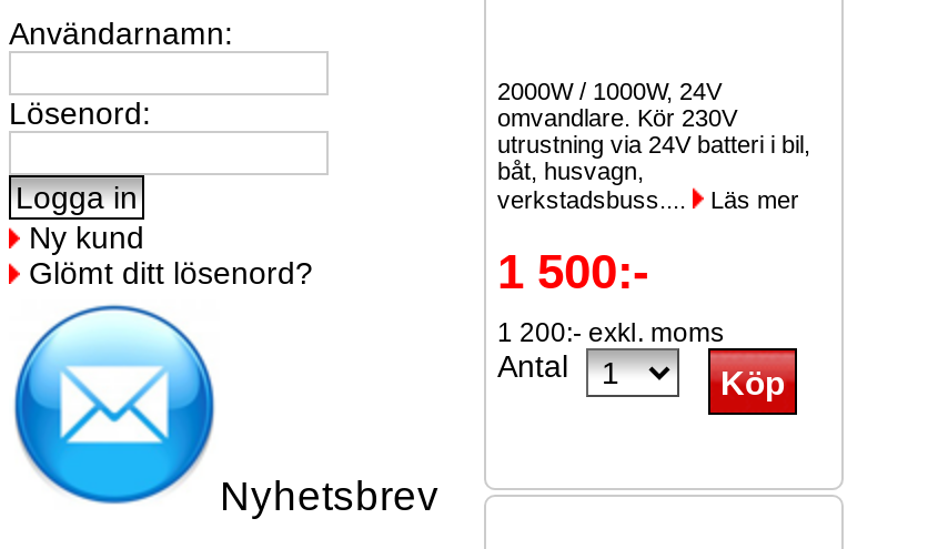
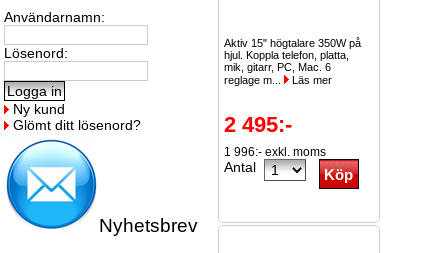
[497,78,810,213] 2000W / 1000W, 24V | omvandlare. Kör 230V | utrustning via 24V batteri i bil, | båt, husvagn, | verkstadsbuss.... Läs mer -> [224,37,361,86] Aktiv 15" högtalare 350W på | hjul. Koppla telefon, platta, | mik, gitarr, PC, Mac. 6 | reglage m... Läs mer
[497,244,724,348] 1 500:- | 1 200:- exkl. moms -> [224,112,326,159] 2 495:- | 1 996:- exkl. moms

